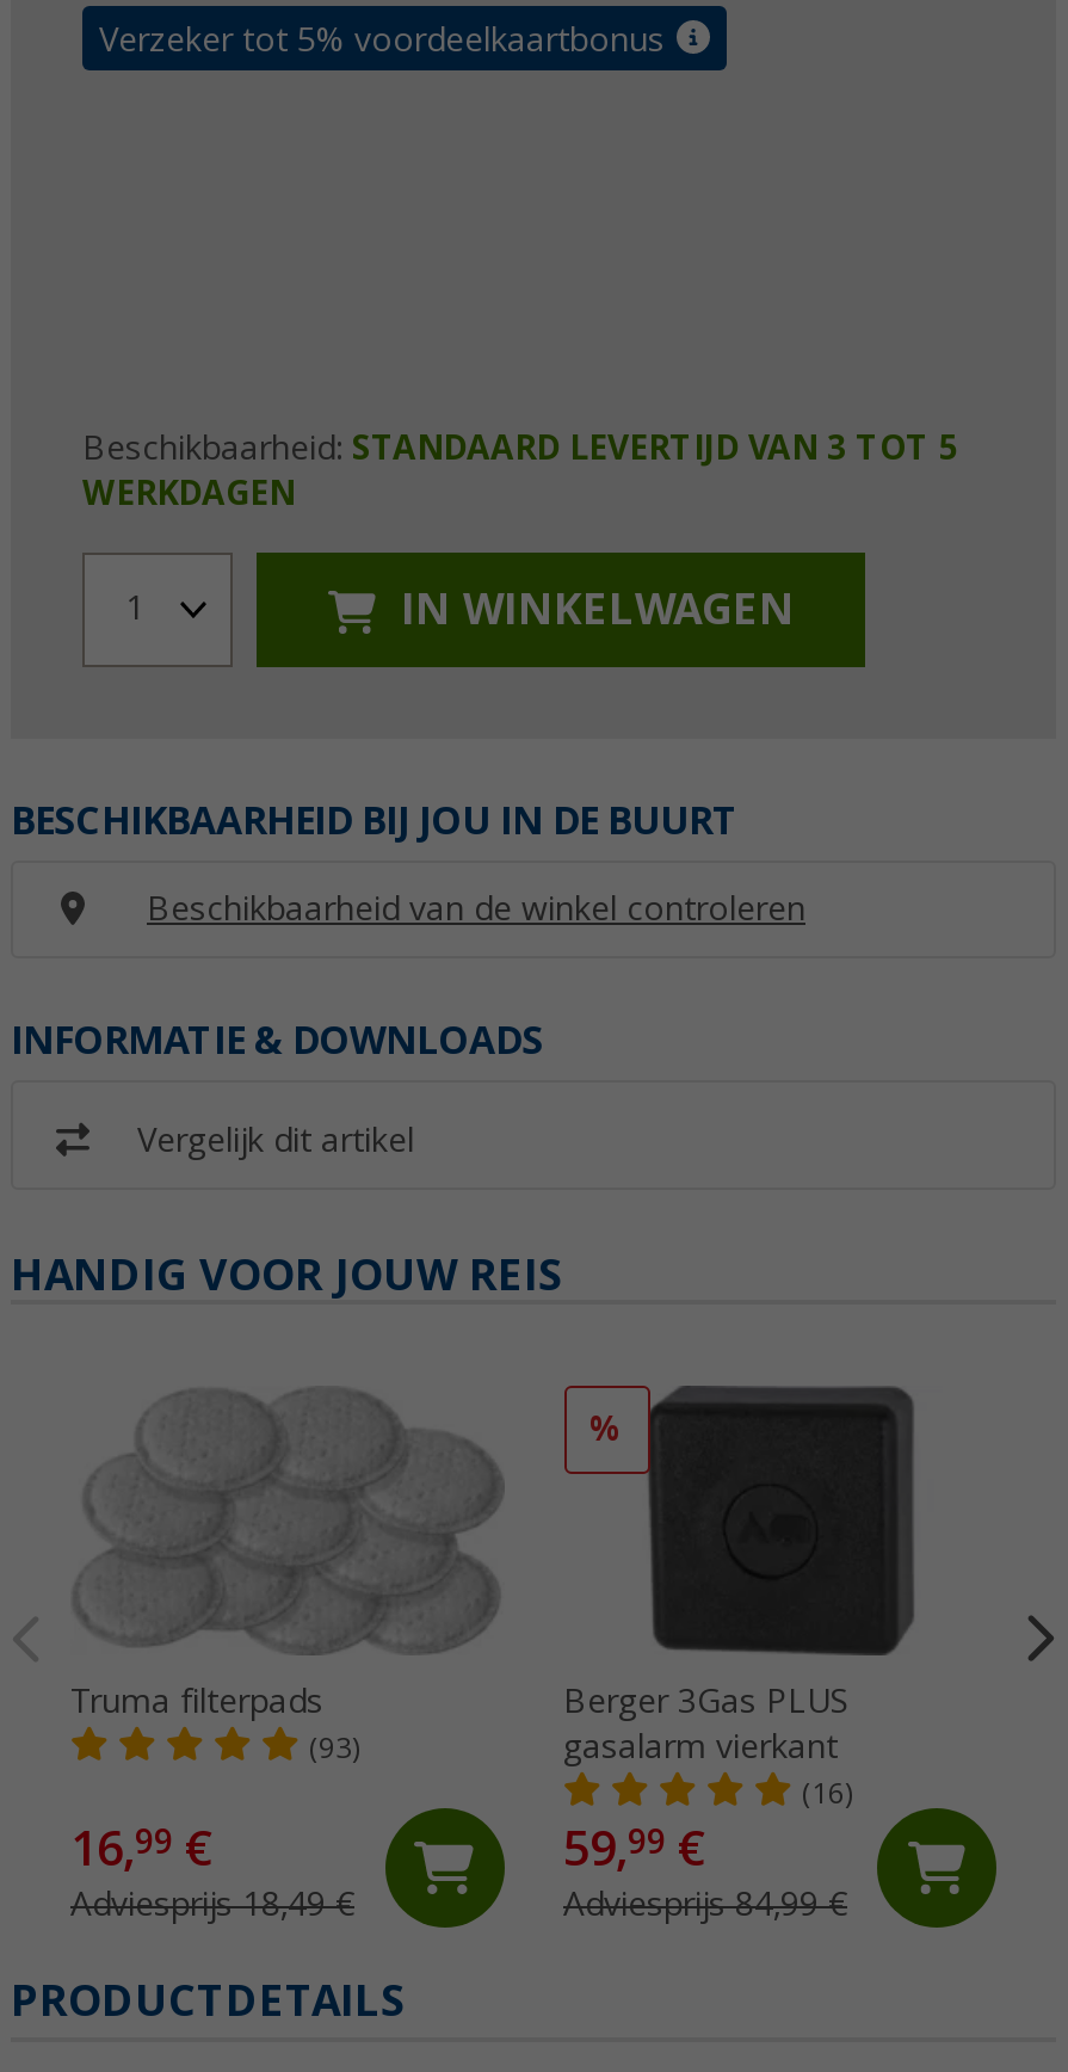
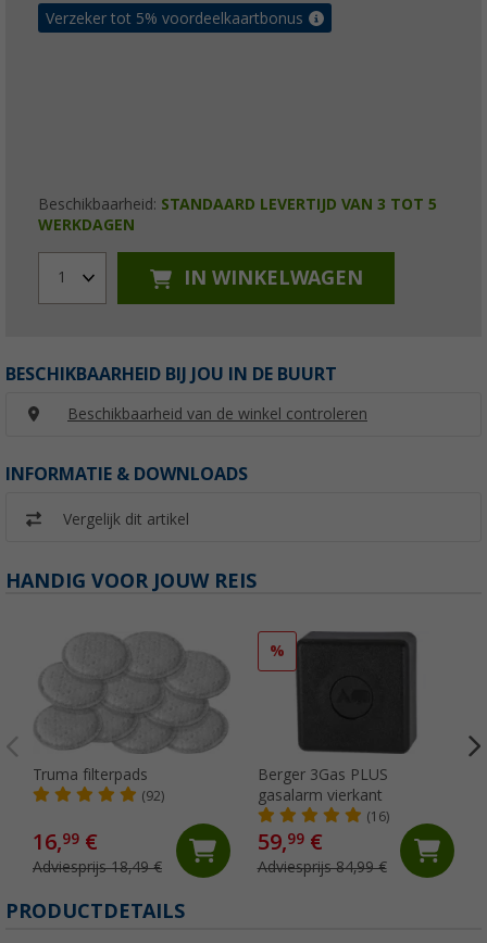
[309,1733,359,1766] (93) -> [141,789,164,804] (92)

